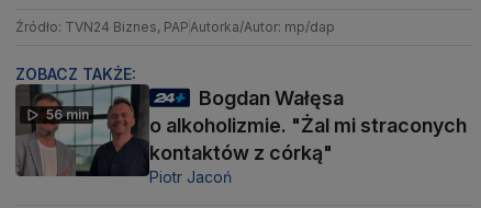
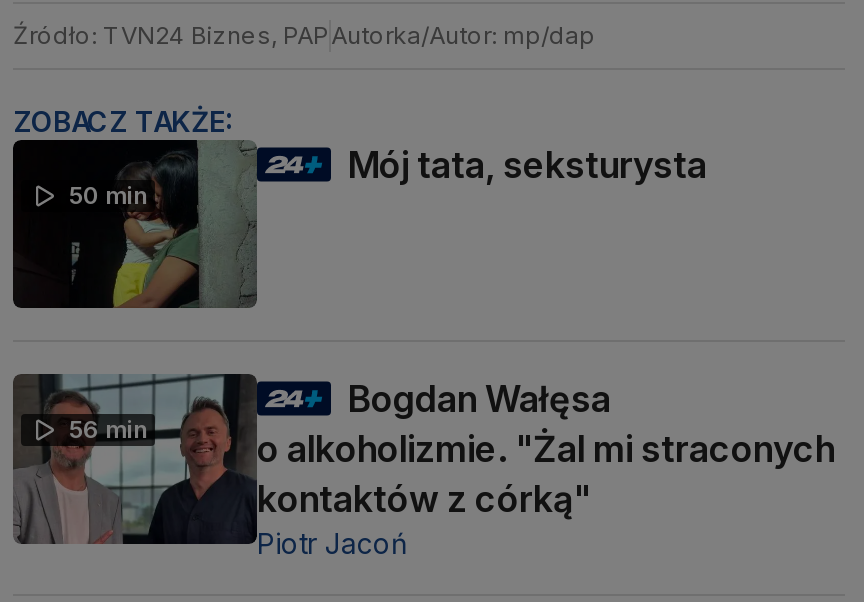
none -> [13,142,259,310] [image] | 50 min
none -> [347,144,707,186] Mój tata, seksturysta

